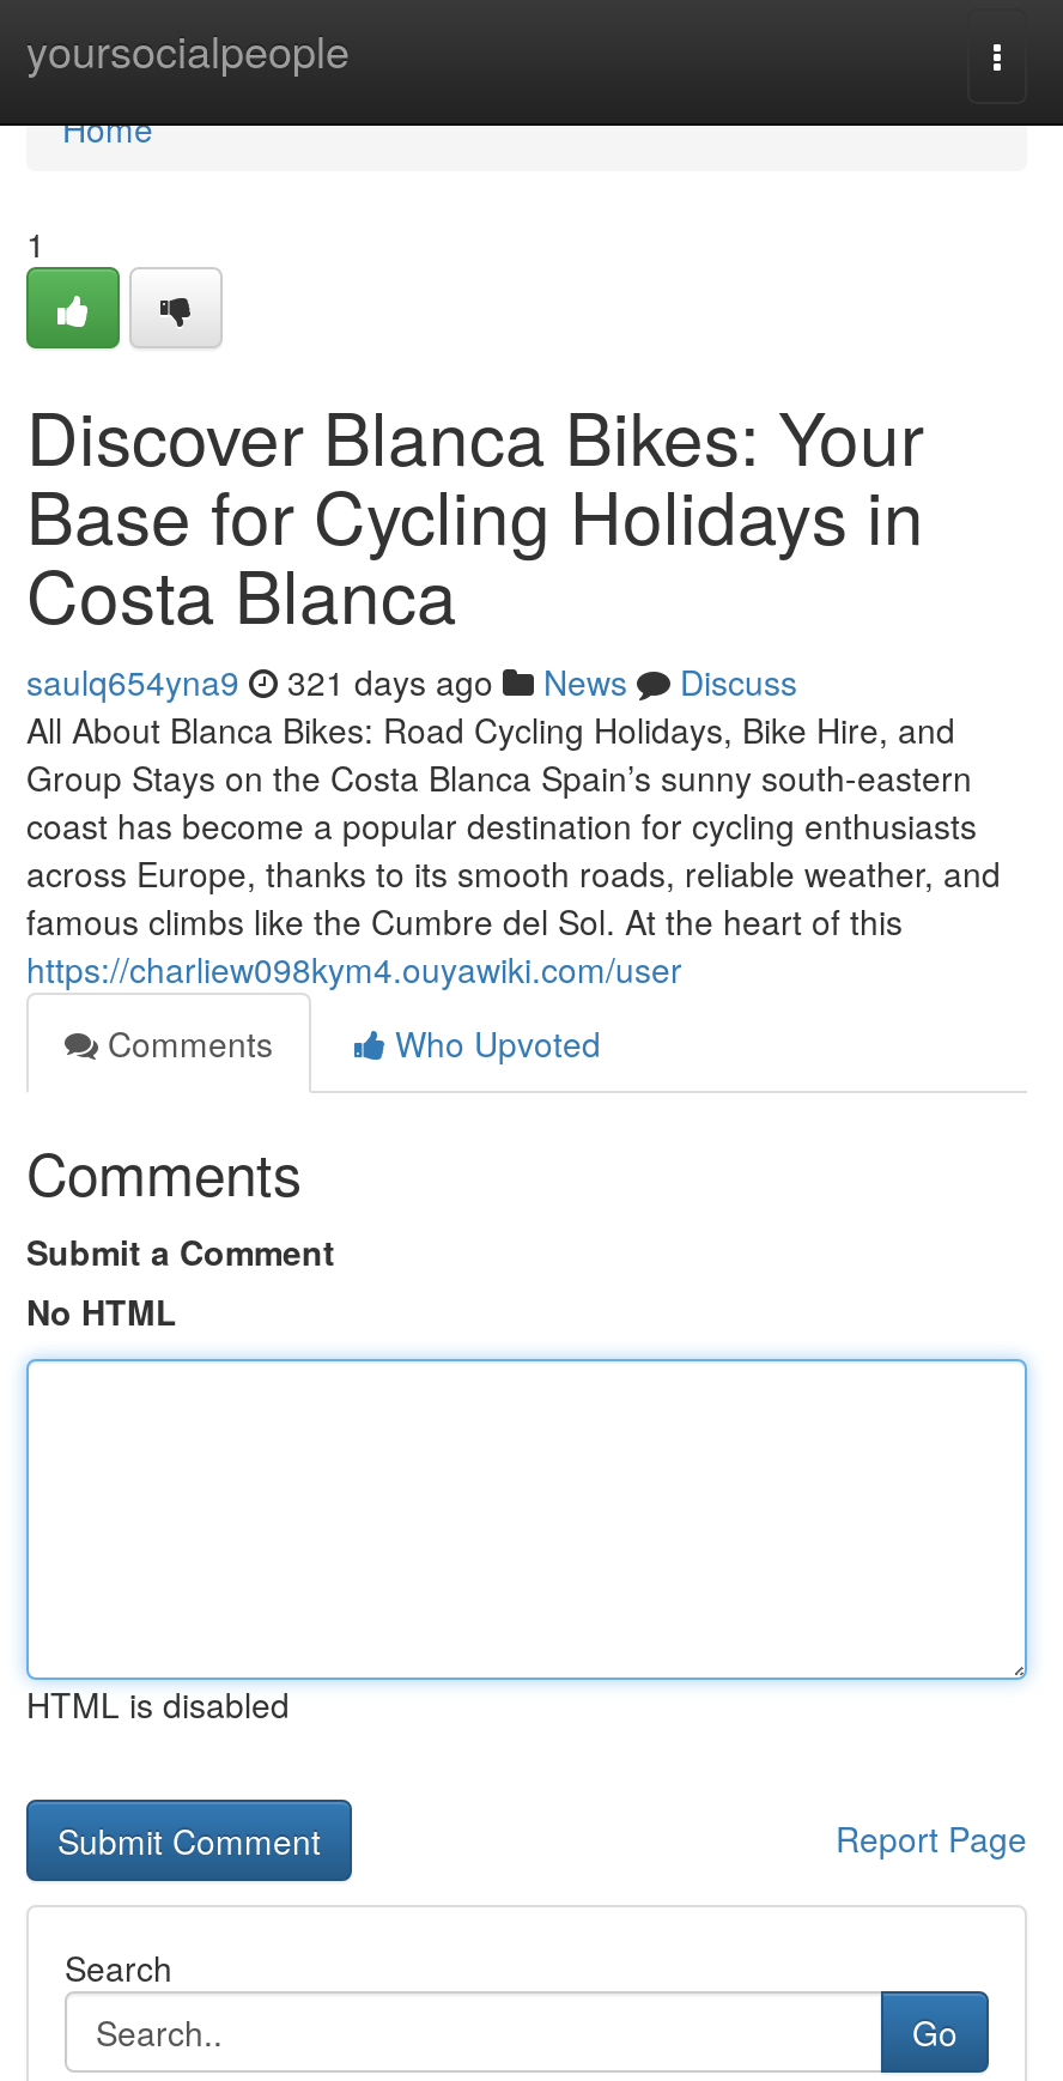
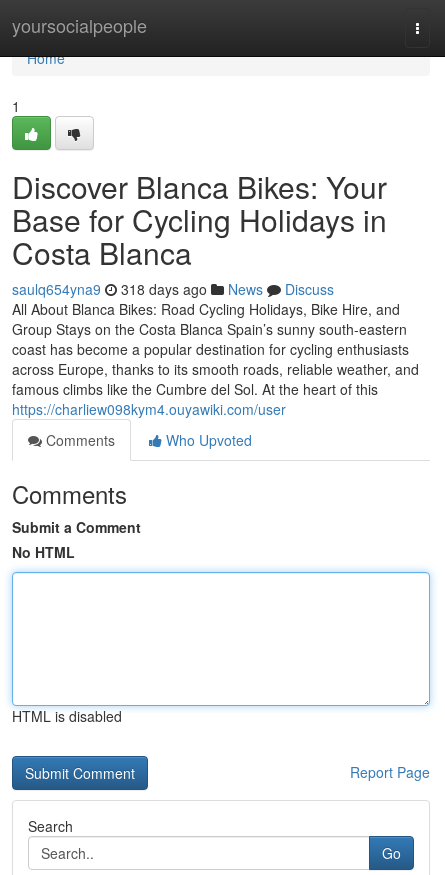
[26,657,797,705] saulq654yna9 321 days ago News Discuss -> [12,279,334,299] saulq654yna9 318 days ago News Discuss

